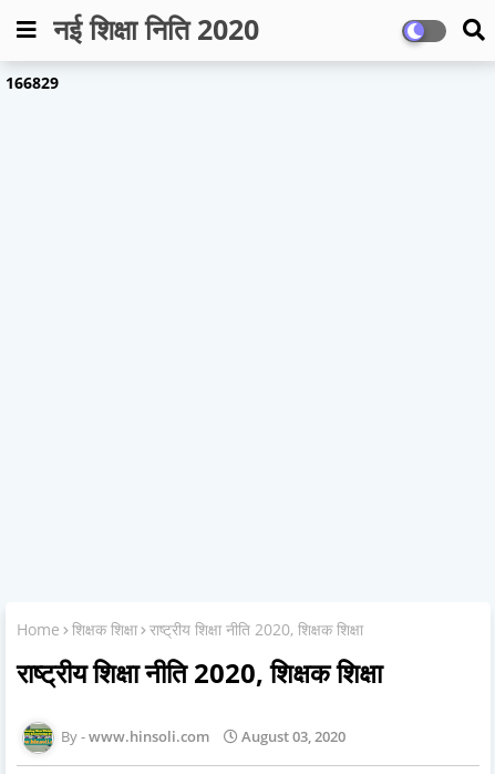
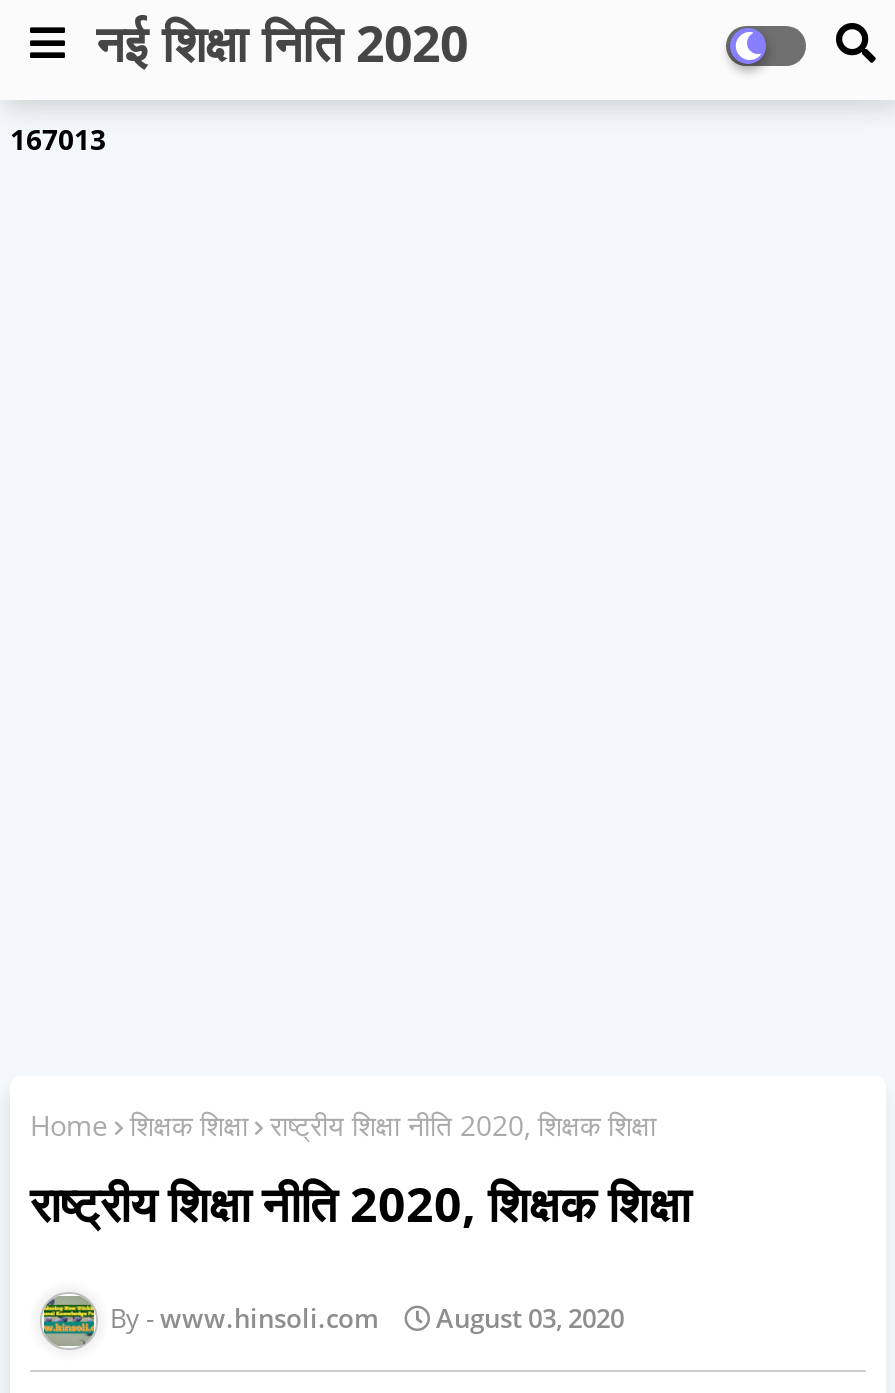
[6,72,59,93] 166829 -> [10,120,106,158] 167013

